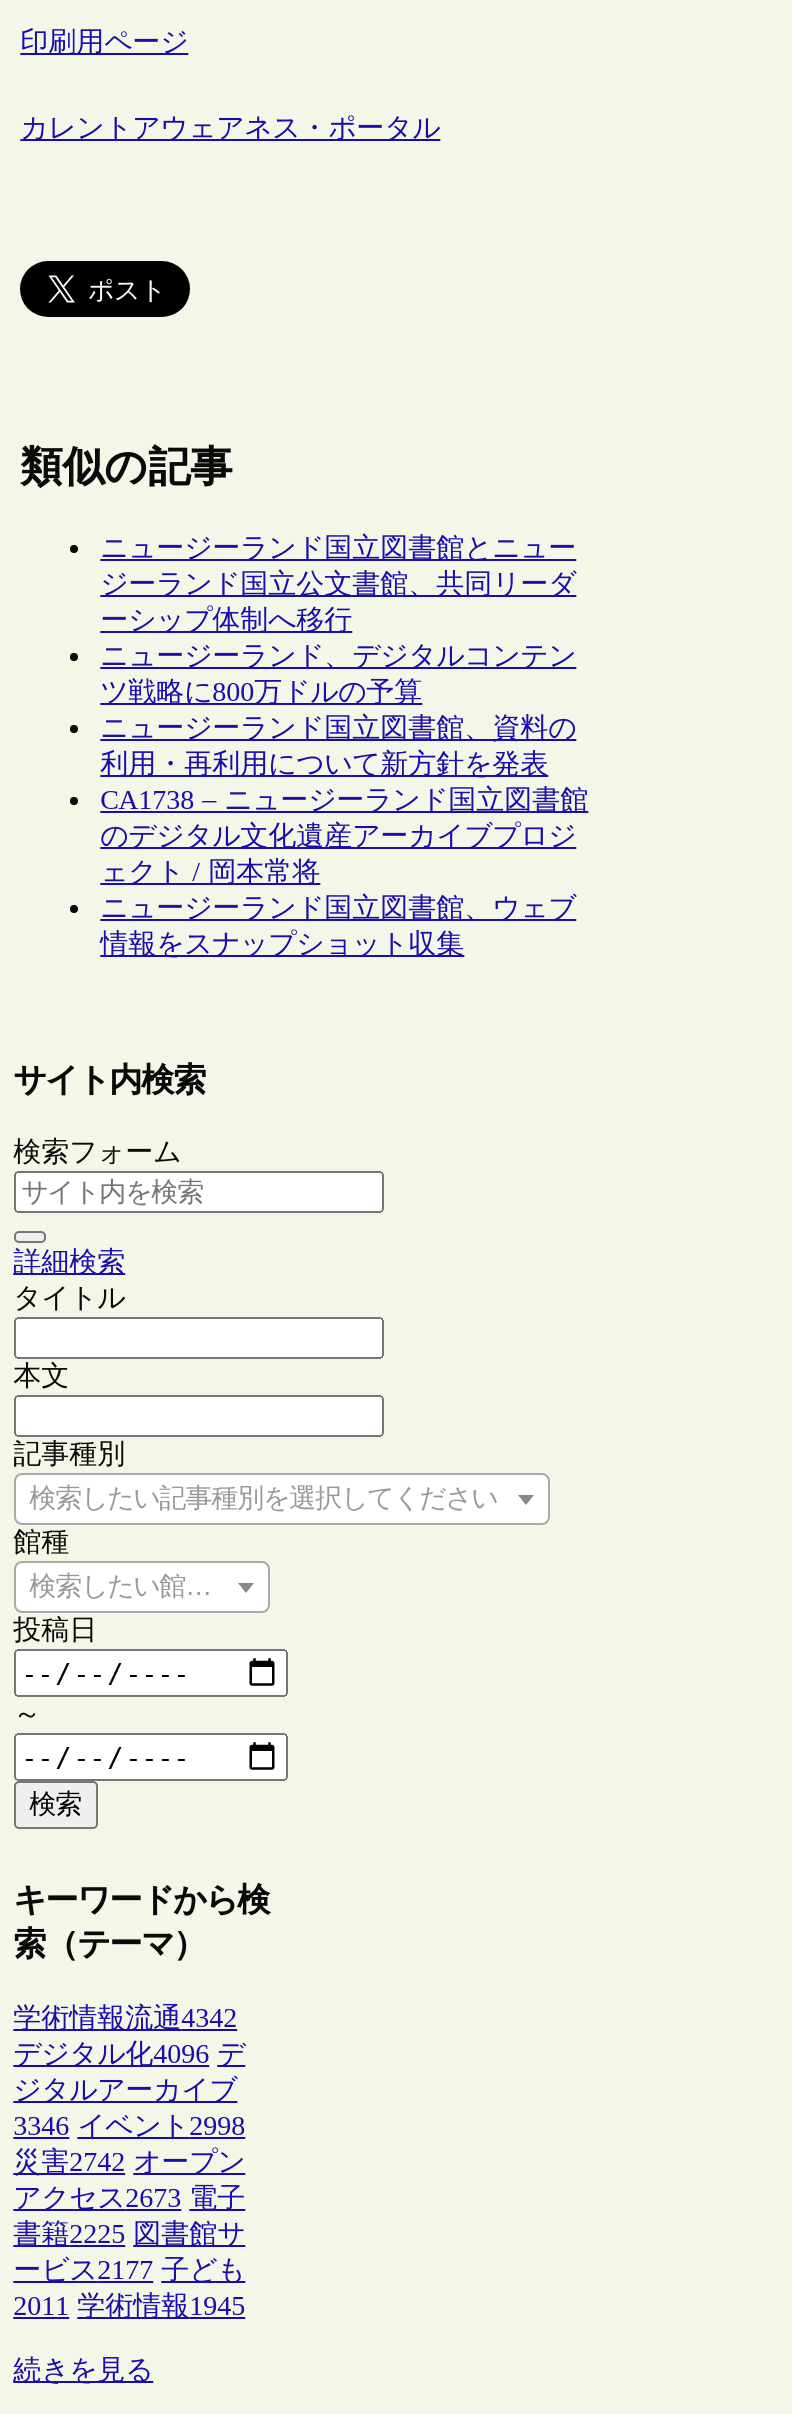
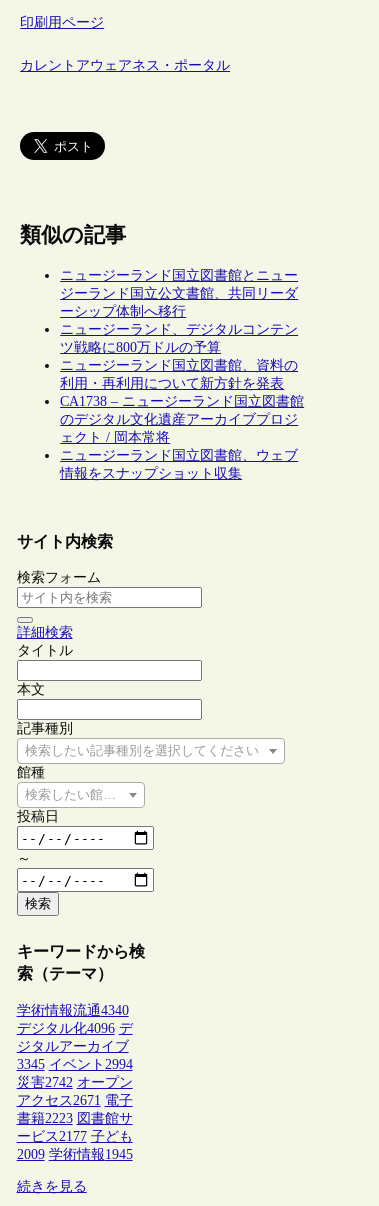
[13,2002,237,2032] 学術情報流通4342 -> [17,1003,129,1018] 学術情報流通4340
[13,2110,245,2140] 3346 イベント2998 -> [17,1057,133,1072] 3345 イベント2994
[13,2182,245,2212] アクセス2673 電子 -> [17,1093,133,1108] アクセス2671 電子
[13,2218,245,2248] 書籍2225 図書館サ -> [17,1111,133,1126] 書籍2223 図書館サ
[13,2290,245,2320] 2011 学術情報1945 -> [17,1147,133,1162] 2009 学術情報1945

